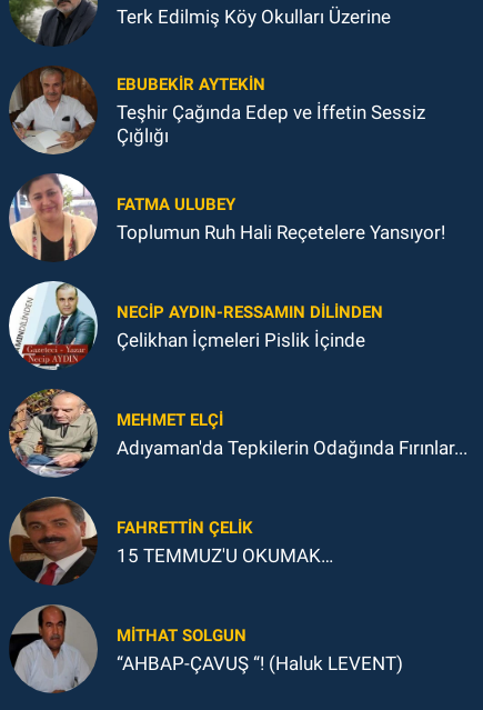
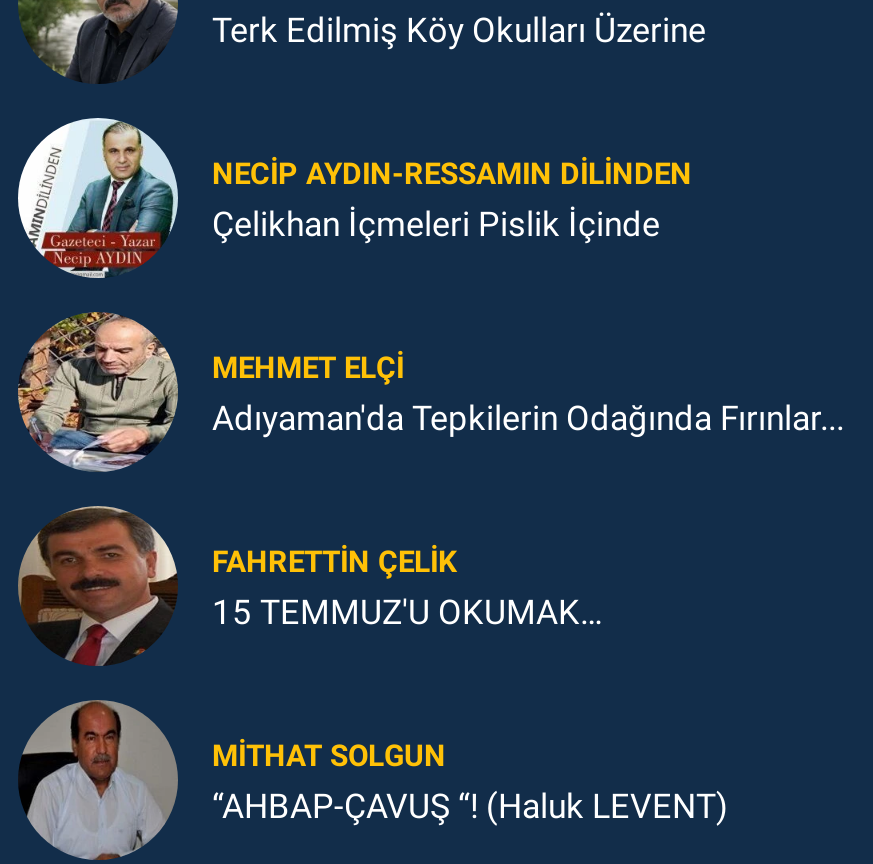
[9,66,445,243] [image] | EBUBEKIR AYTEKIN | Teşhir Çağında Edep ve İffetin Sessiz | Çığlığı | FATMA ULUBEY | Toplumun Ruh Hali Reçetelere Yansıyor! -> none
[9,172,97,260] [image] -> none

